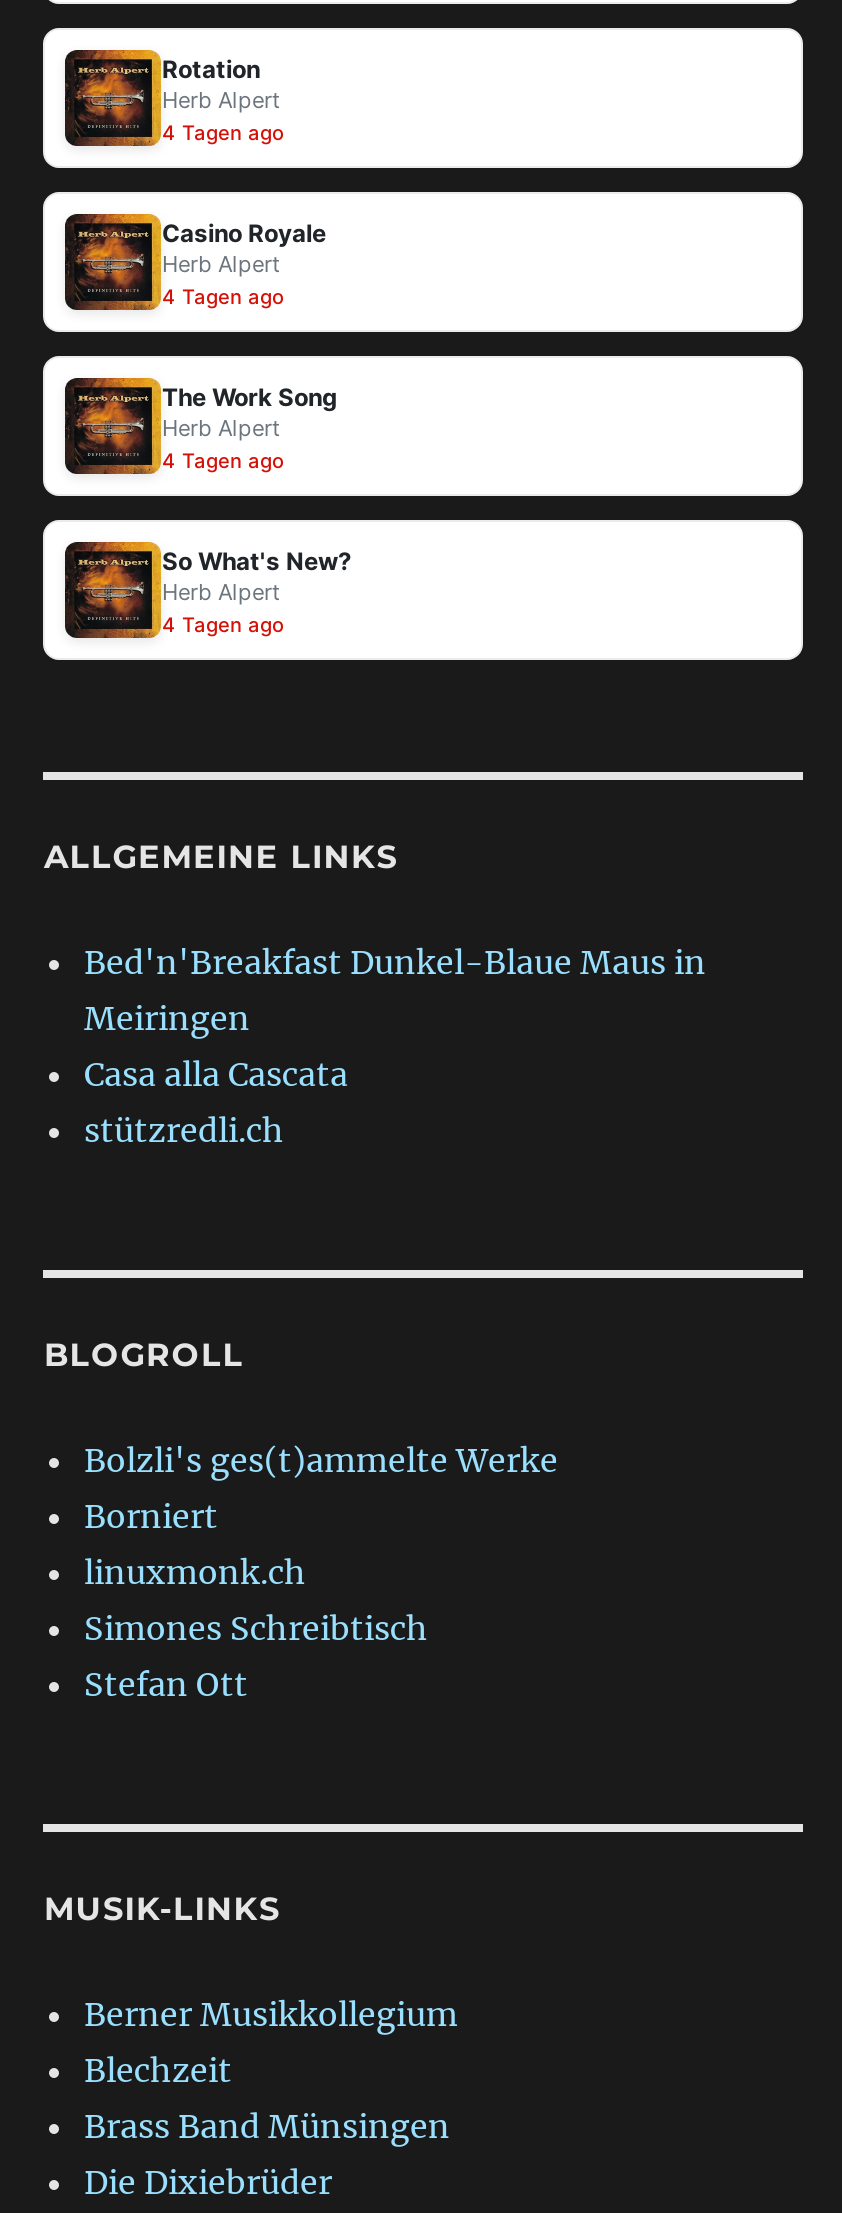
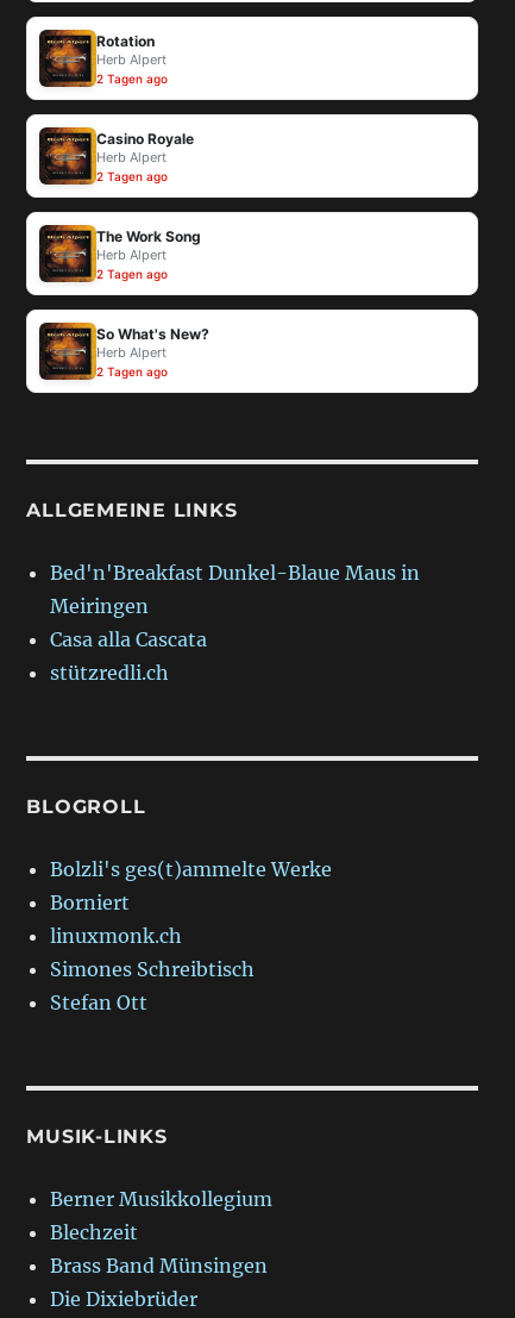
[162,119,284,143] 4 Tagen ago -> [97,71,168,85] 2 Tagen ago
[162,283,284,307] 4 Tagen ago -> [97,168,168,183] 2 Tagen ago
[162,447,284,471] 4 Tagen ago -> [97,266,168,280] 2 Tagen ago
[162,611,284,635] 4 Tagen ago -> [97,364,168,378] 2 Tagen ago

